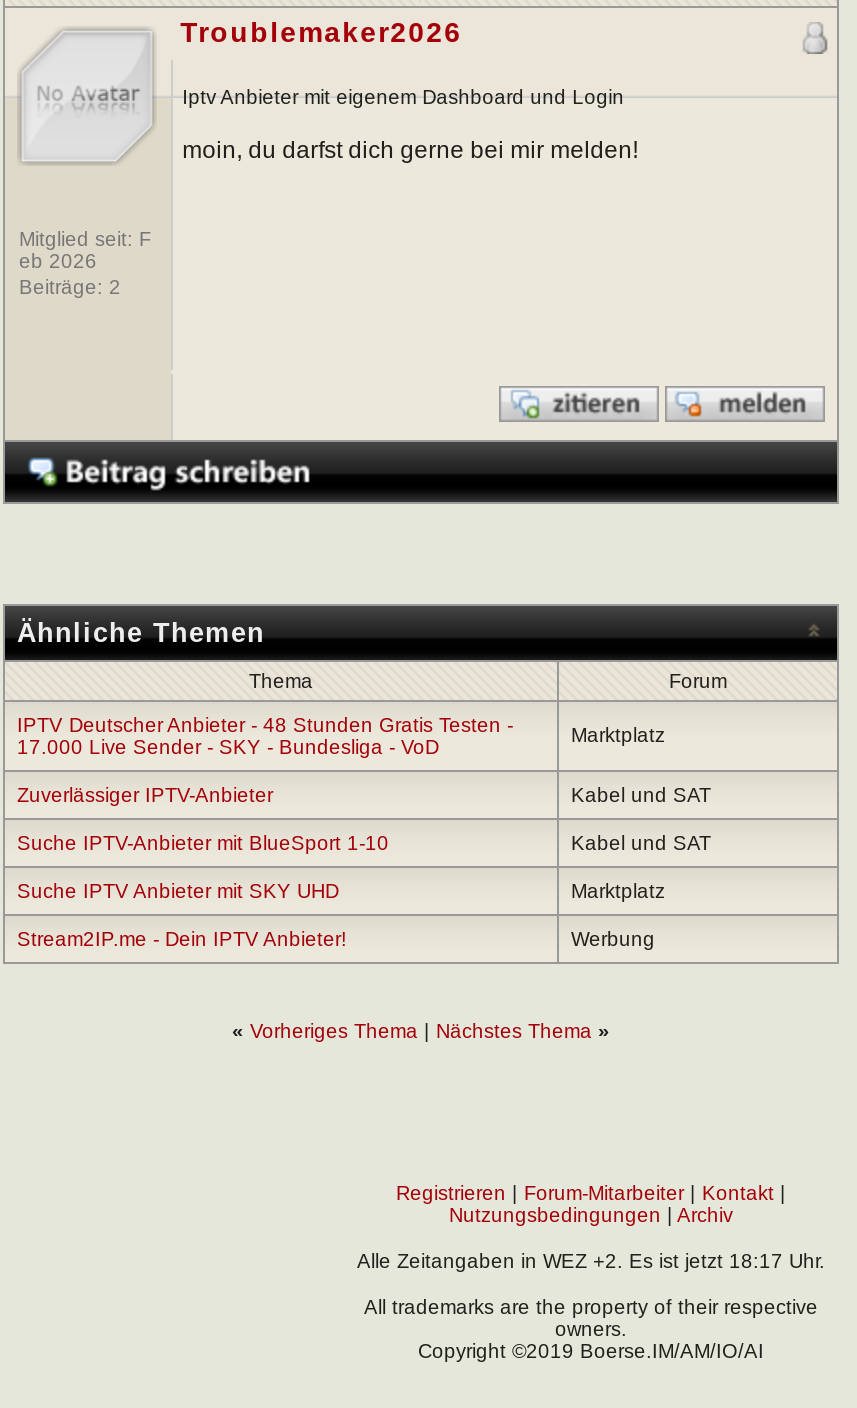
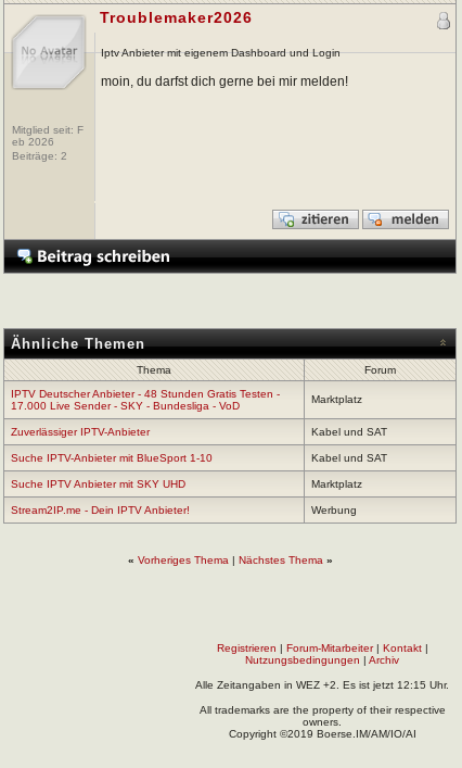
[357,1249,825,1271] Alle Zeitangaben in WEZ +2. Es ist jetzt 18:17 Uhr. -> [195,678,449,690] Alle Zeitangaben in WEZ +2. Es ist jetzt 12:15 Uhr.

